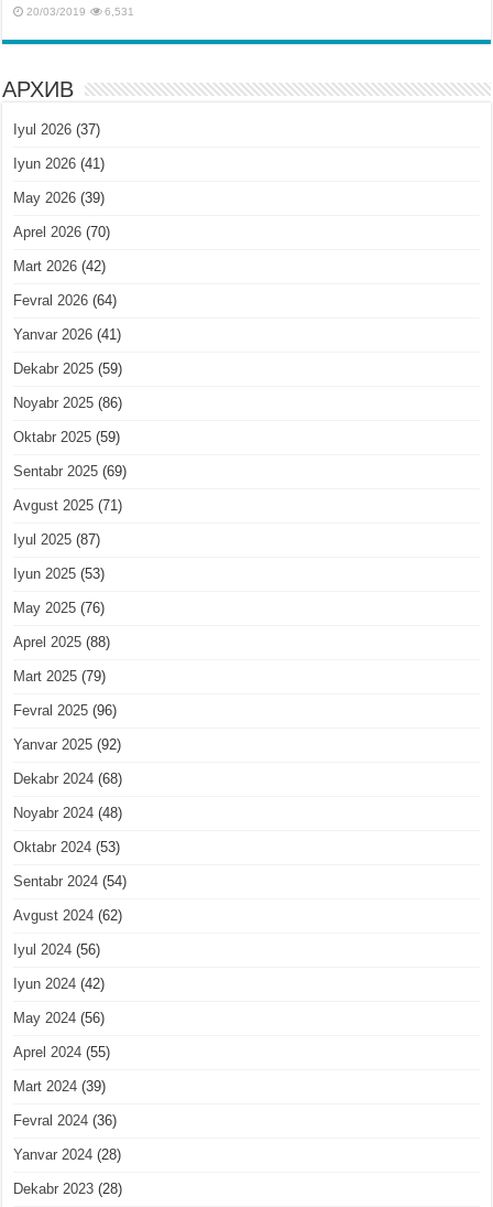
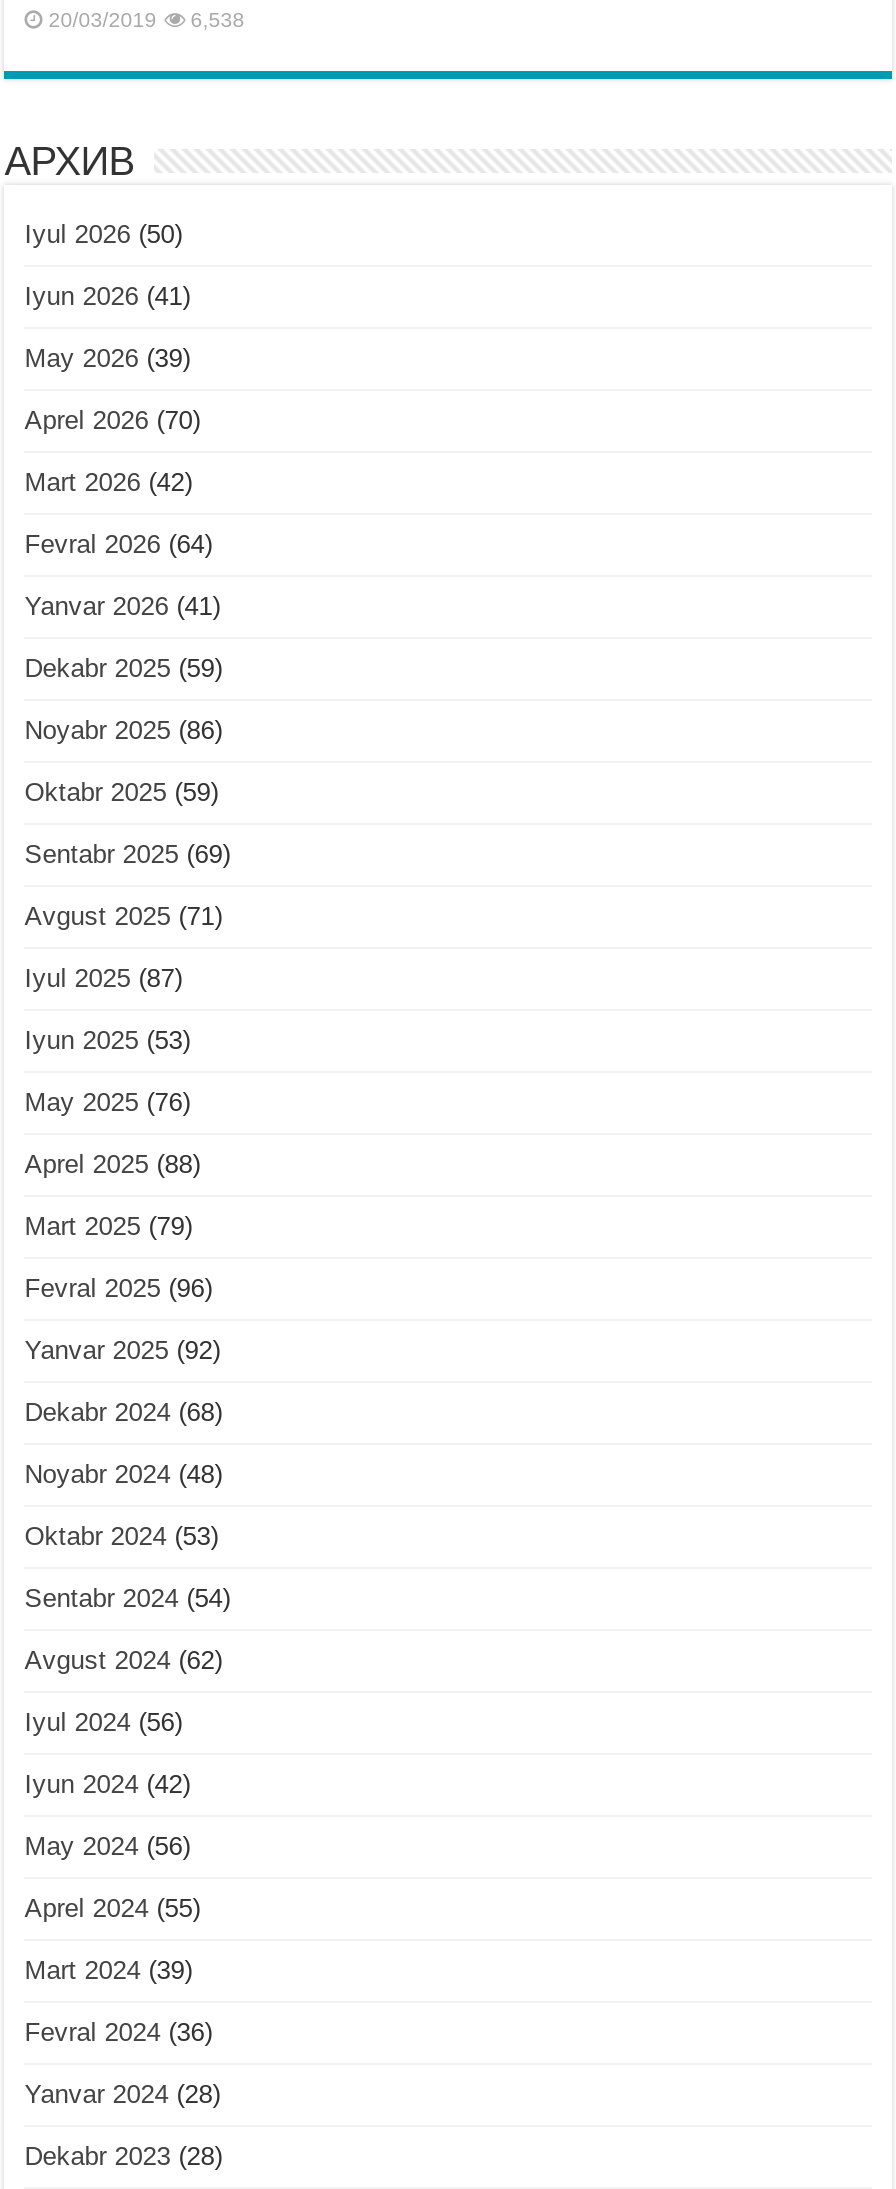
[27,6,134,18] 20/03/2019 6,531 -> [48,9,244,31] 20/03/2019 6,538
[13,121,100,138] Iyul 2026 (37) -> [24,219,182,249] Iyul 2026 (50)

